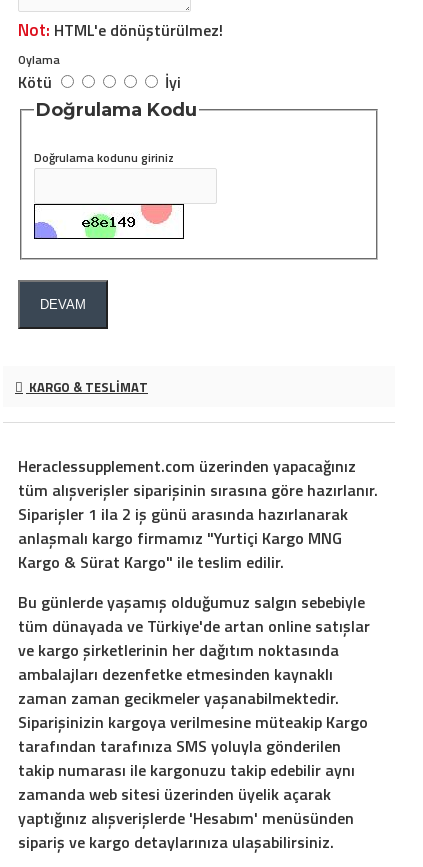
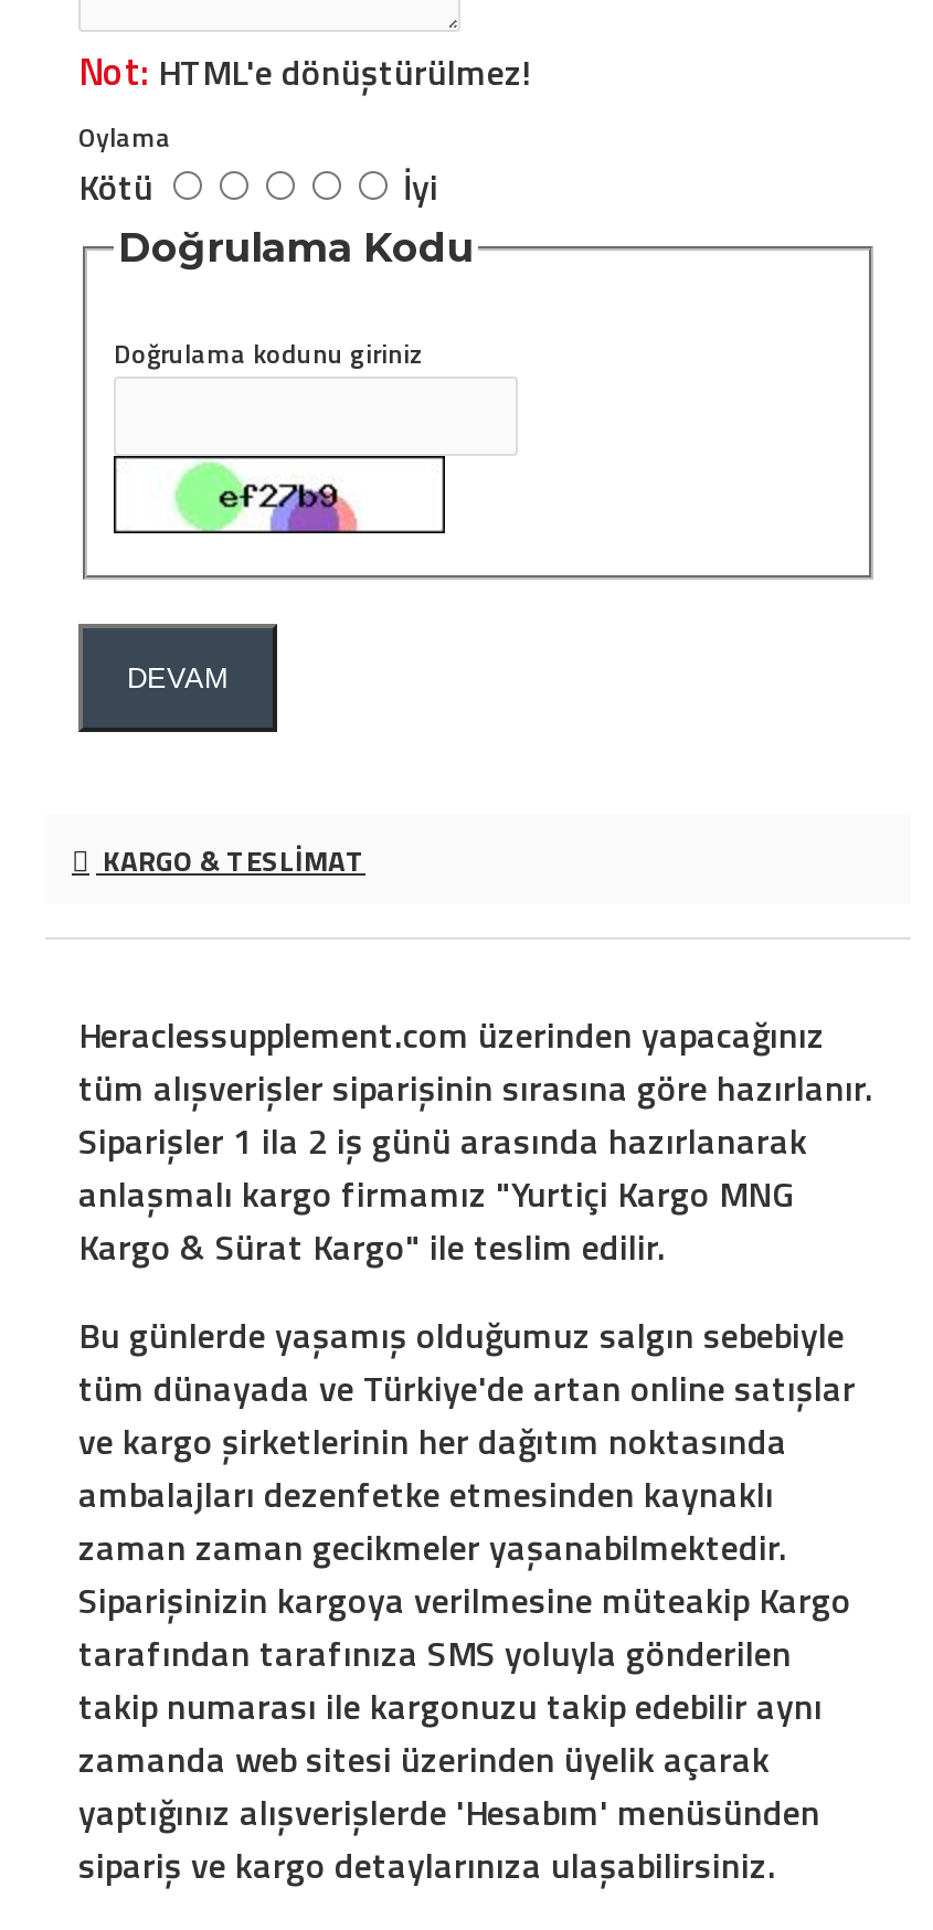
[34,204,173,239] [image] -> [114,456,418,533] [image]

